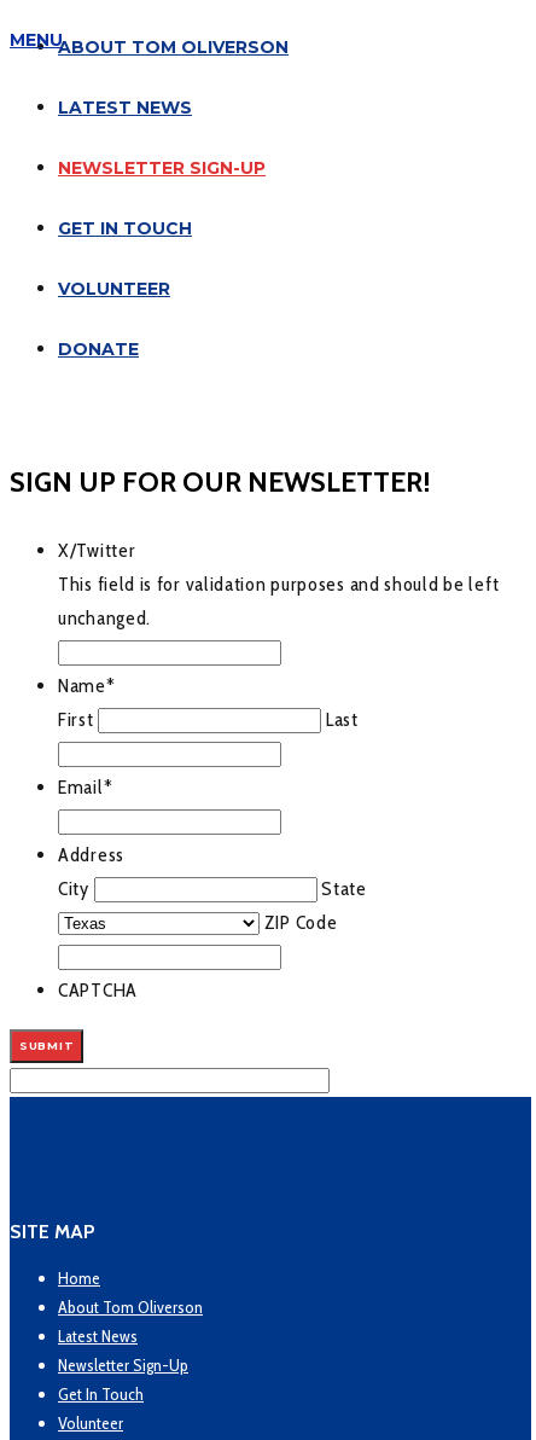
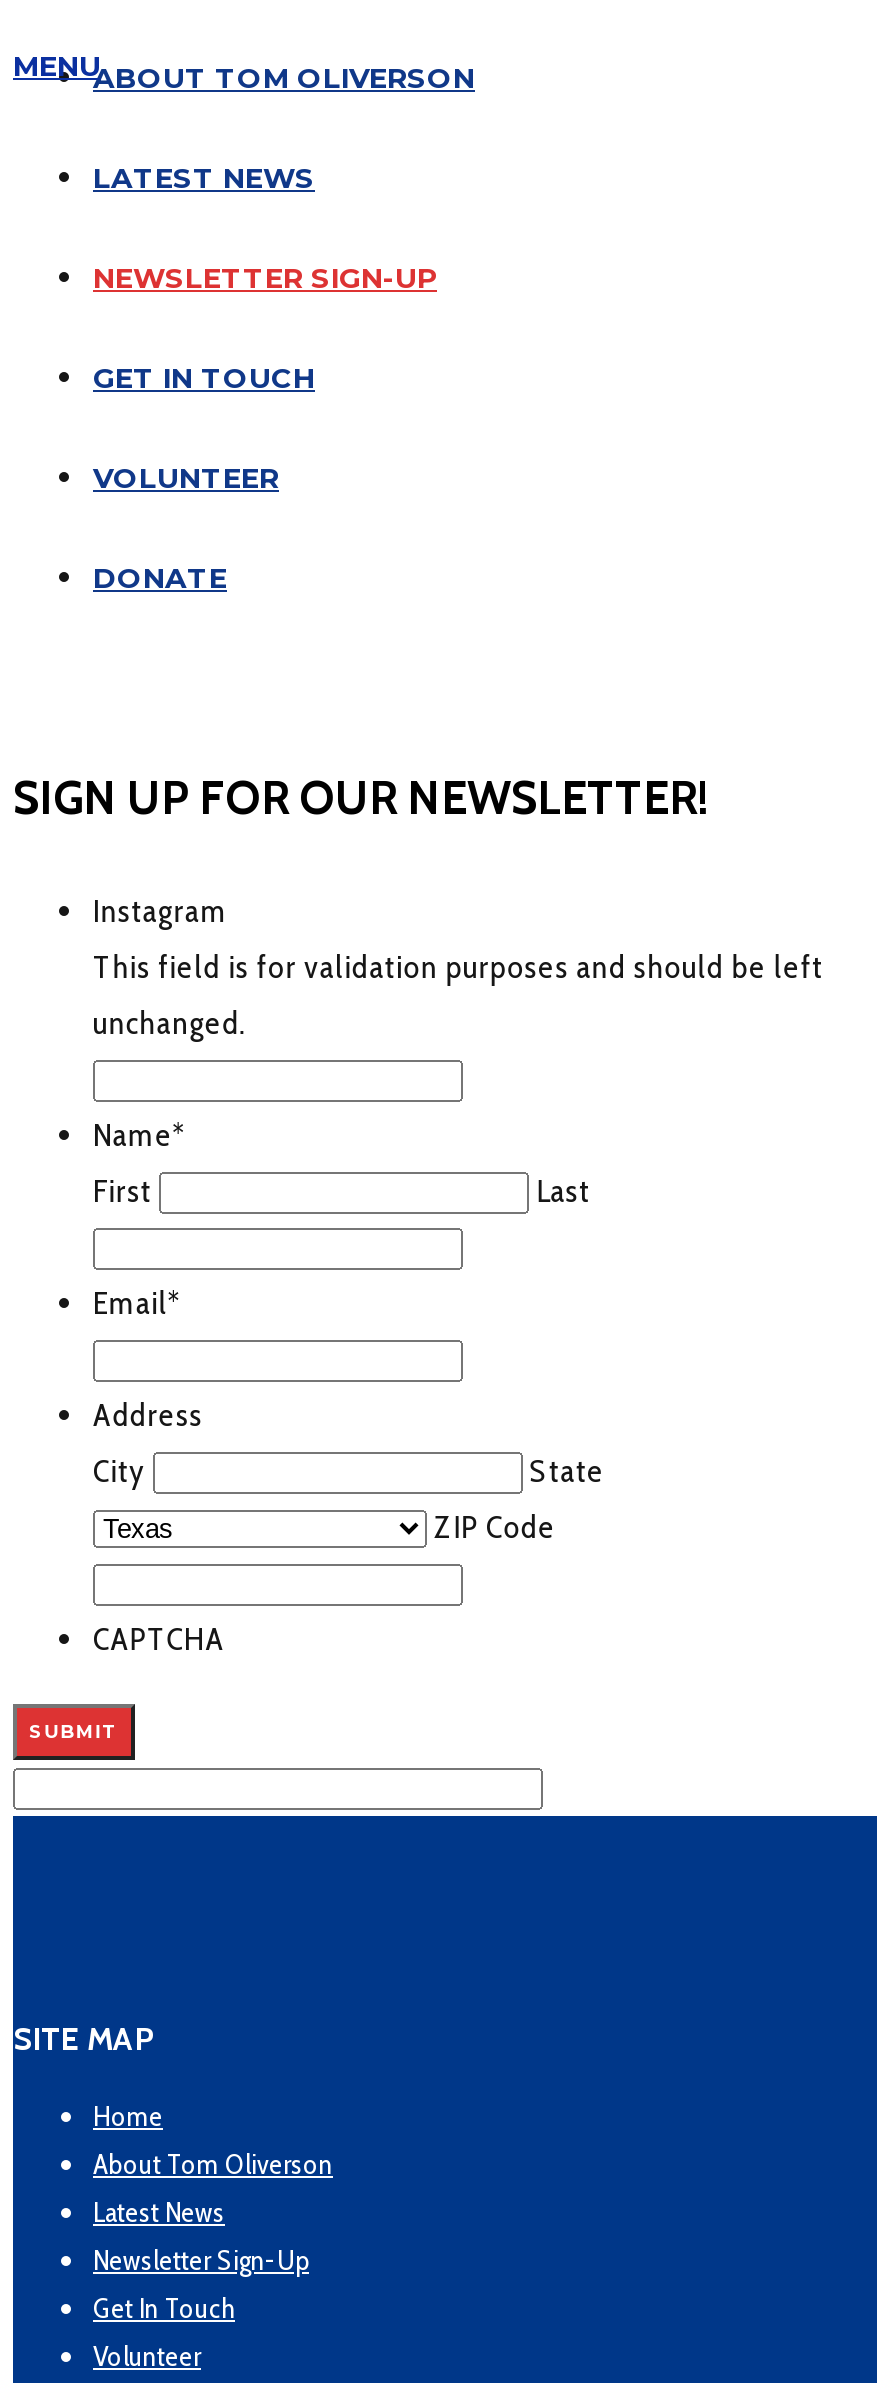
[58,539,136,562] X/Twitter -> [93,893,228,931] Instagram

